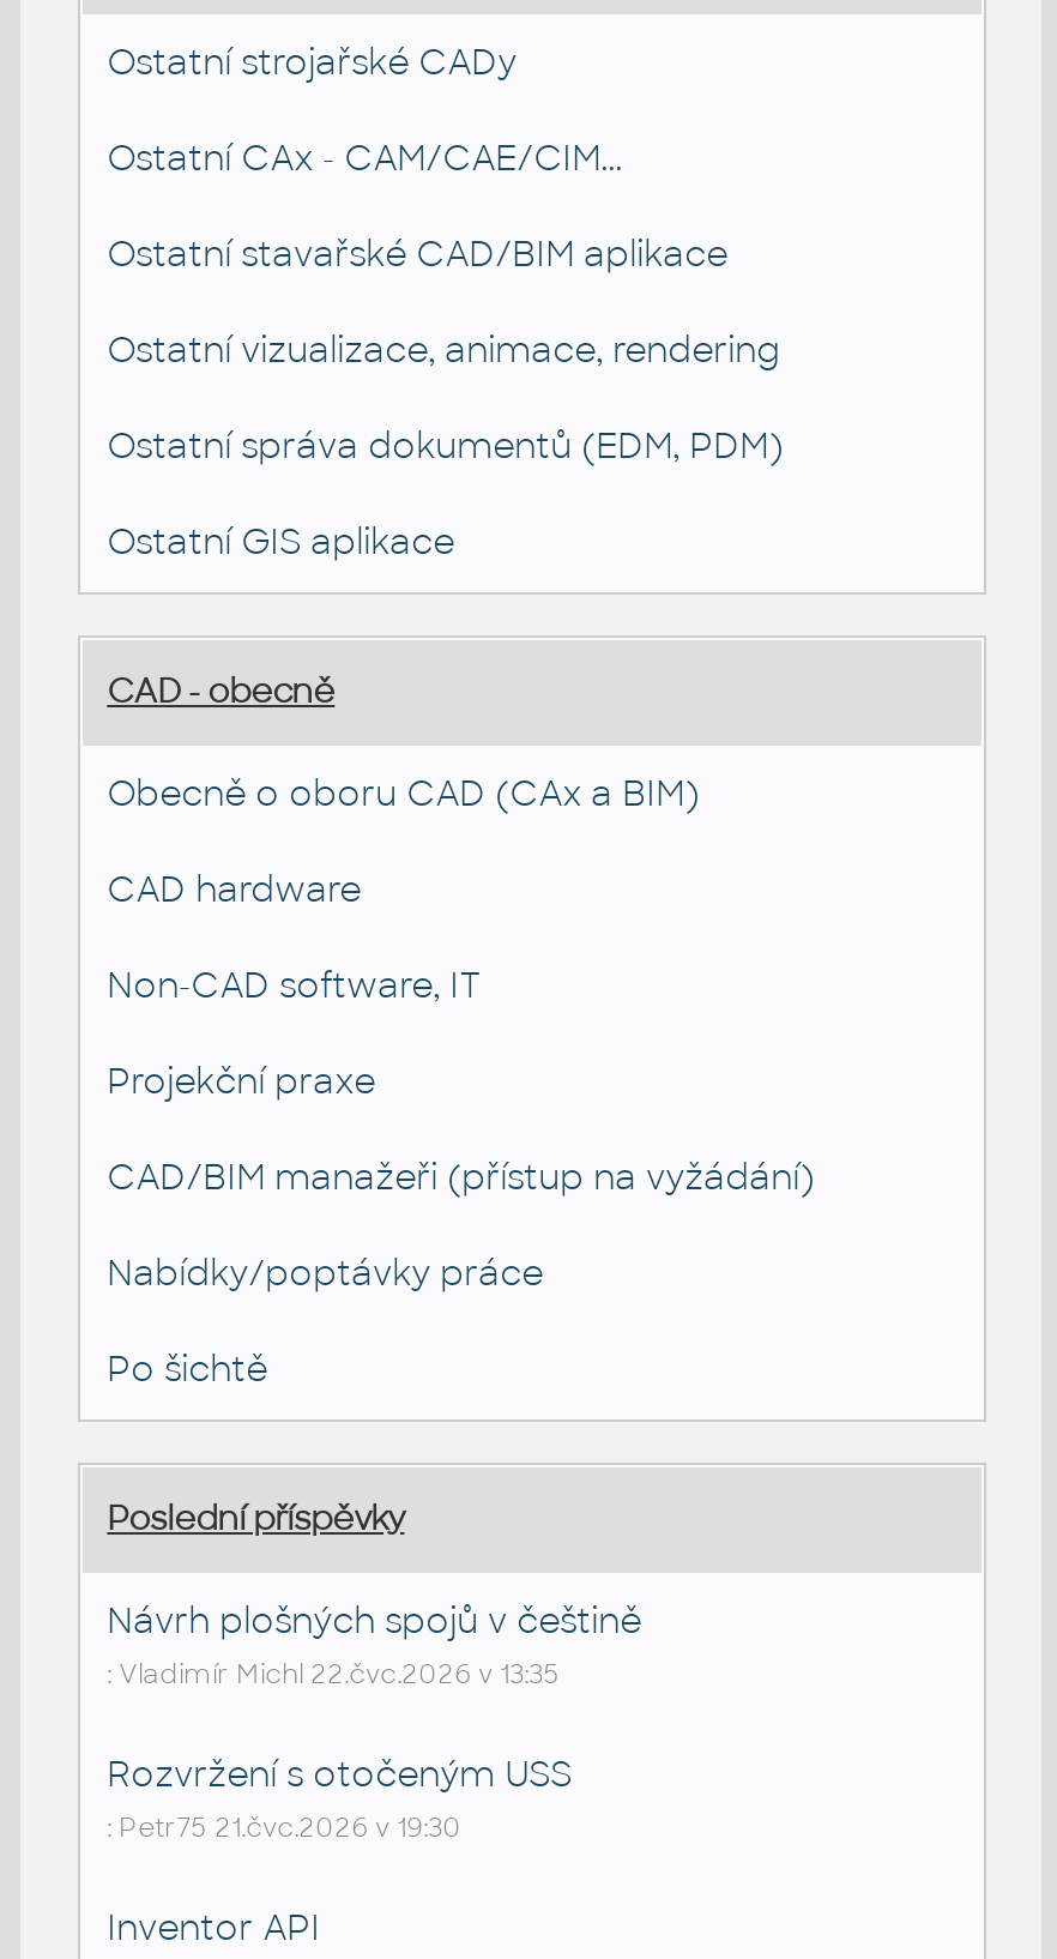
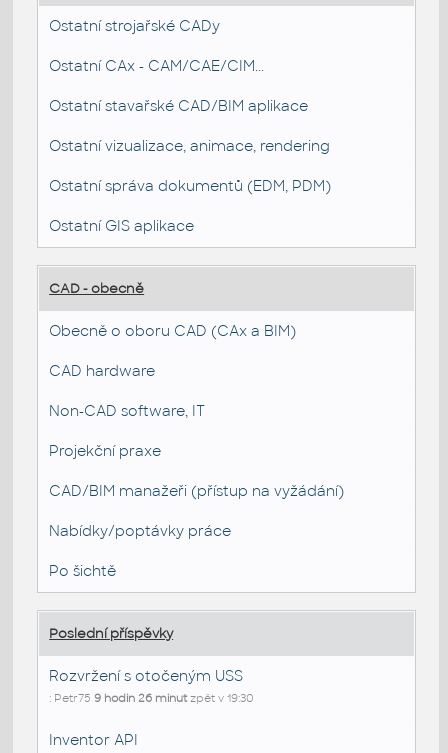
[107,1599,642,1690] Návrh plošných spojů v češtině | : Vladimír Michl 22.čvc.2026 v 13:35 -> none
[107,1810,462,1844] : Petr75 21.čvc.2026 v 19:30 -> [49,691,254,705] : Petr75 9 hodin 26 minut zpět v 19:30

